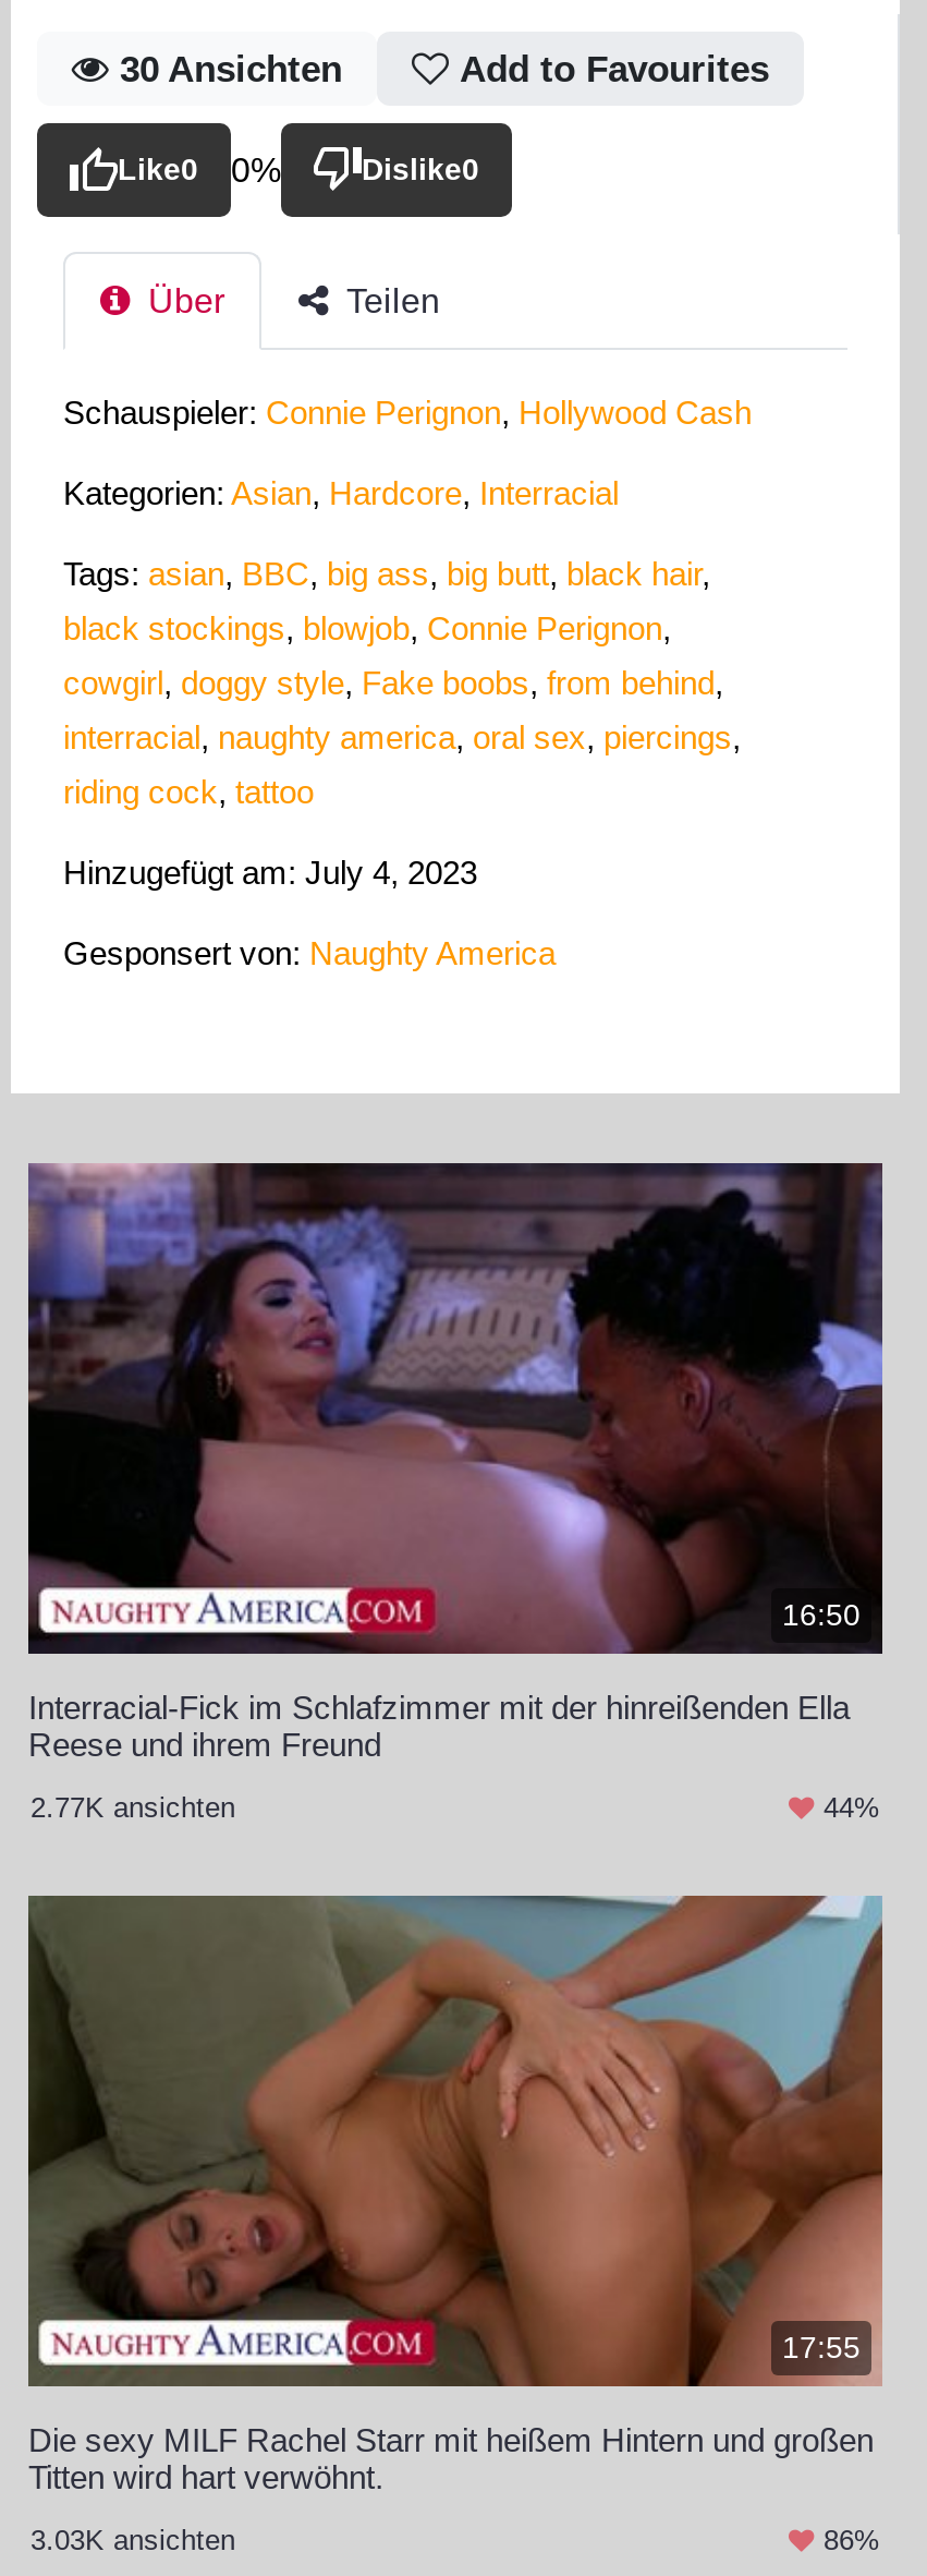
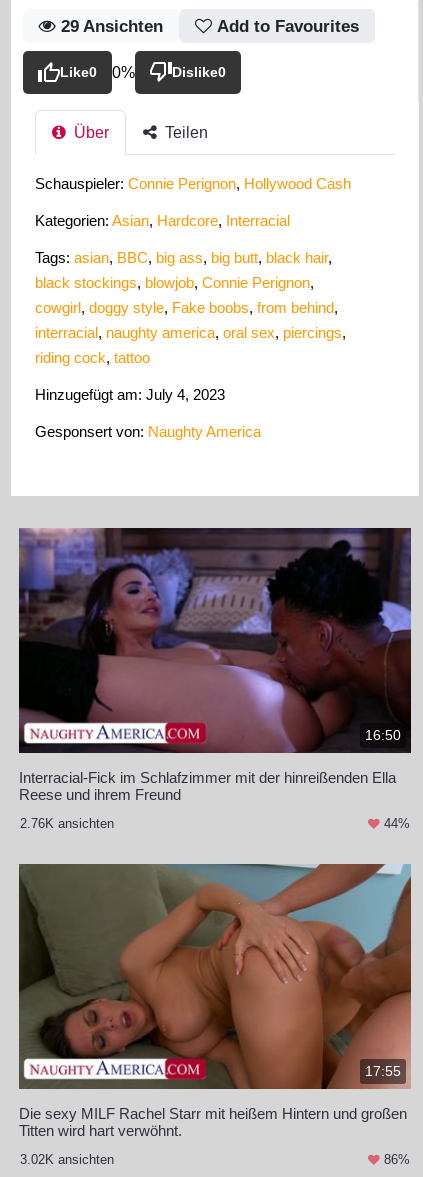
[109,48,342,89] 30 Ansichten -> [56,16,163,35] 29 Ansichten
[31,1790,235,1823] 2.77K ansichten -> [20,815,114,830] 2.76K ansichten
[31,2523,235,2556] 3.03K ansichten -> [20,1152,114,1167] 3.02K ansichten

